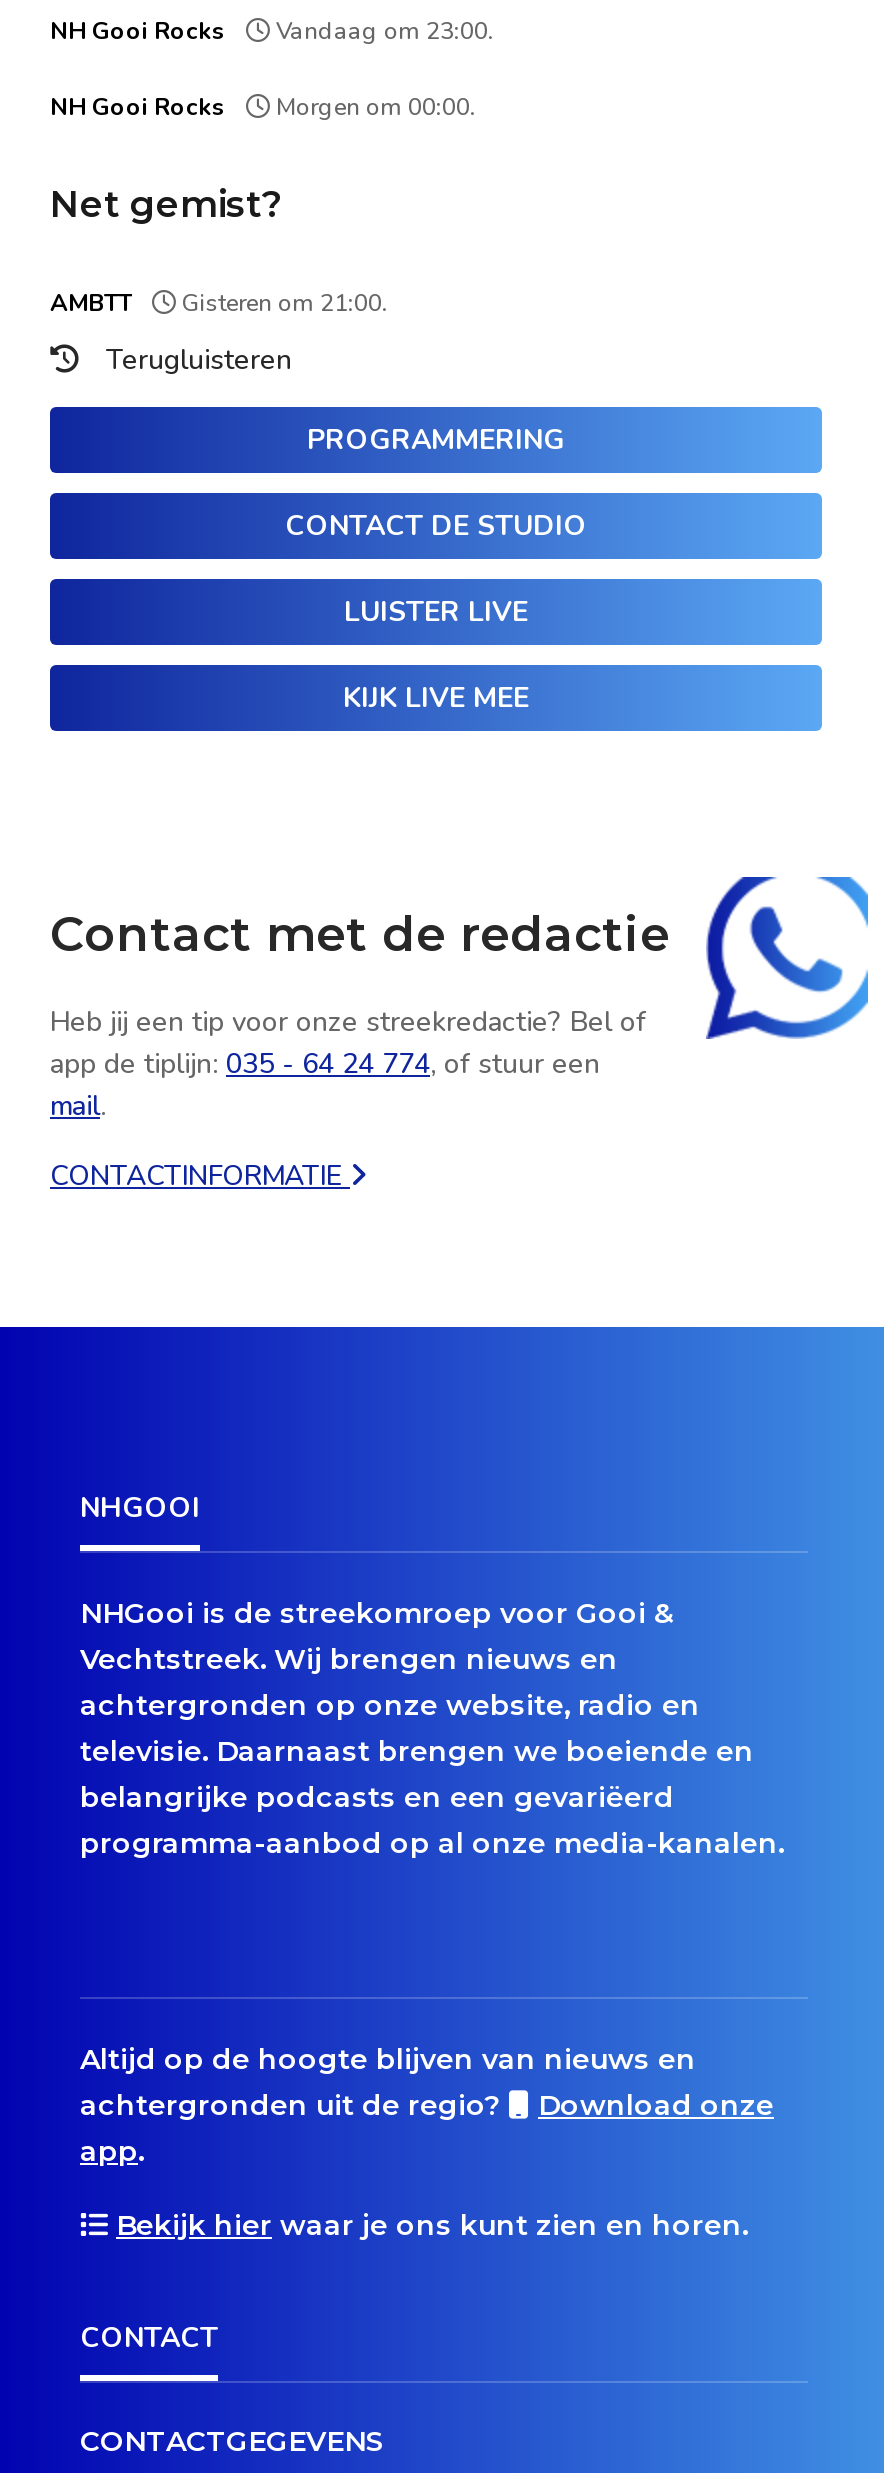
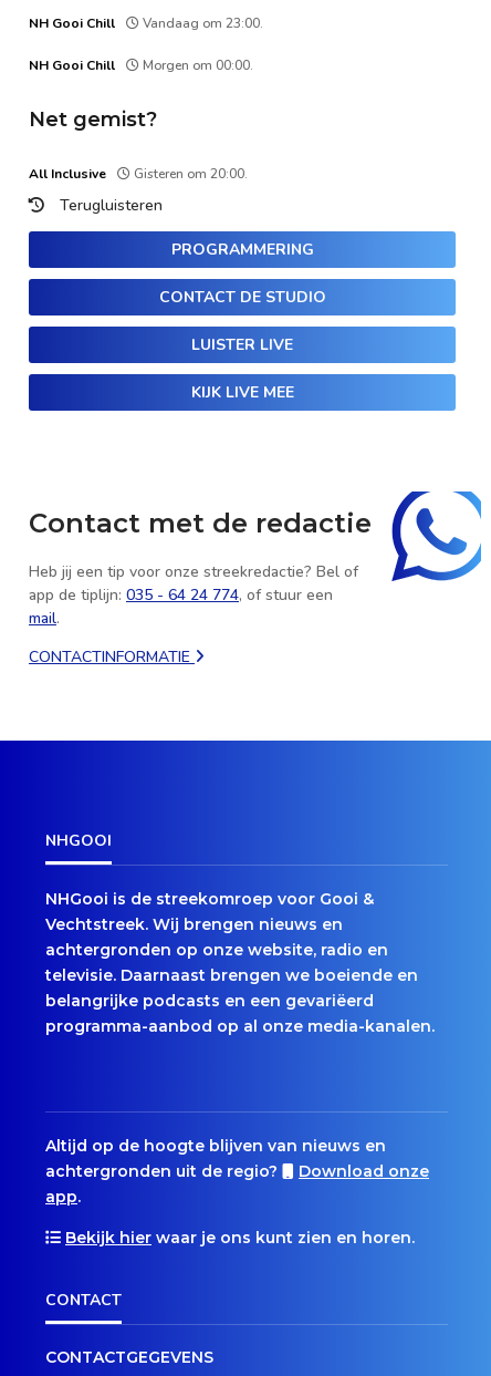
[50,14,226,46] NH Gooi Rocks -> [29,14,115,32] NH Gooi Chill
[50,90,226,122] NH Gooi Rocks -> [29,56,115,74] NH Gooi Chill
[50,286,388,318] AMBTT | Gisteren om 21:00. -> [29,164,248,182] All Inclusive | Gisteren om 20:00.

